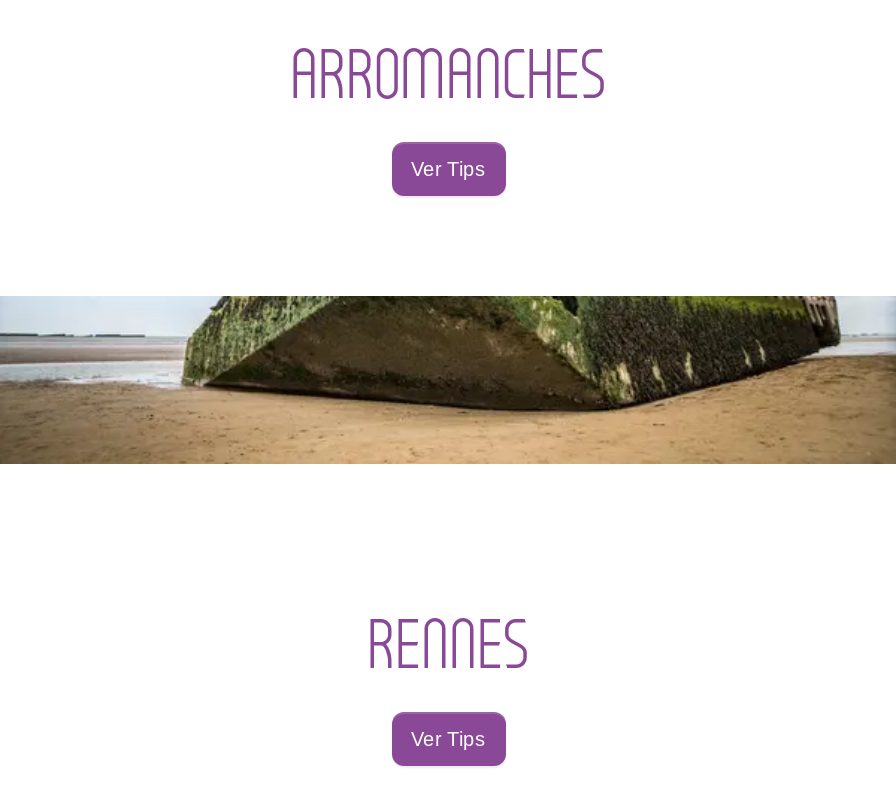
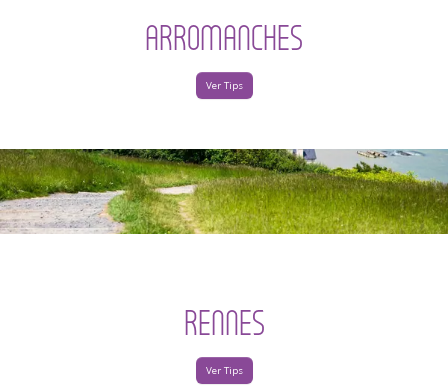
[6,293,890,465] [image] -> [3,148,445,235] [image]

